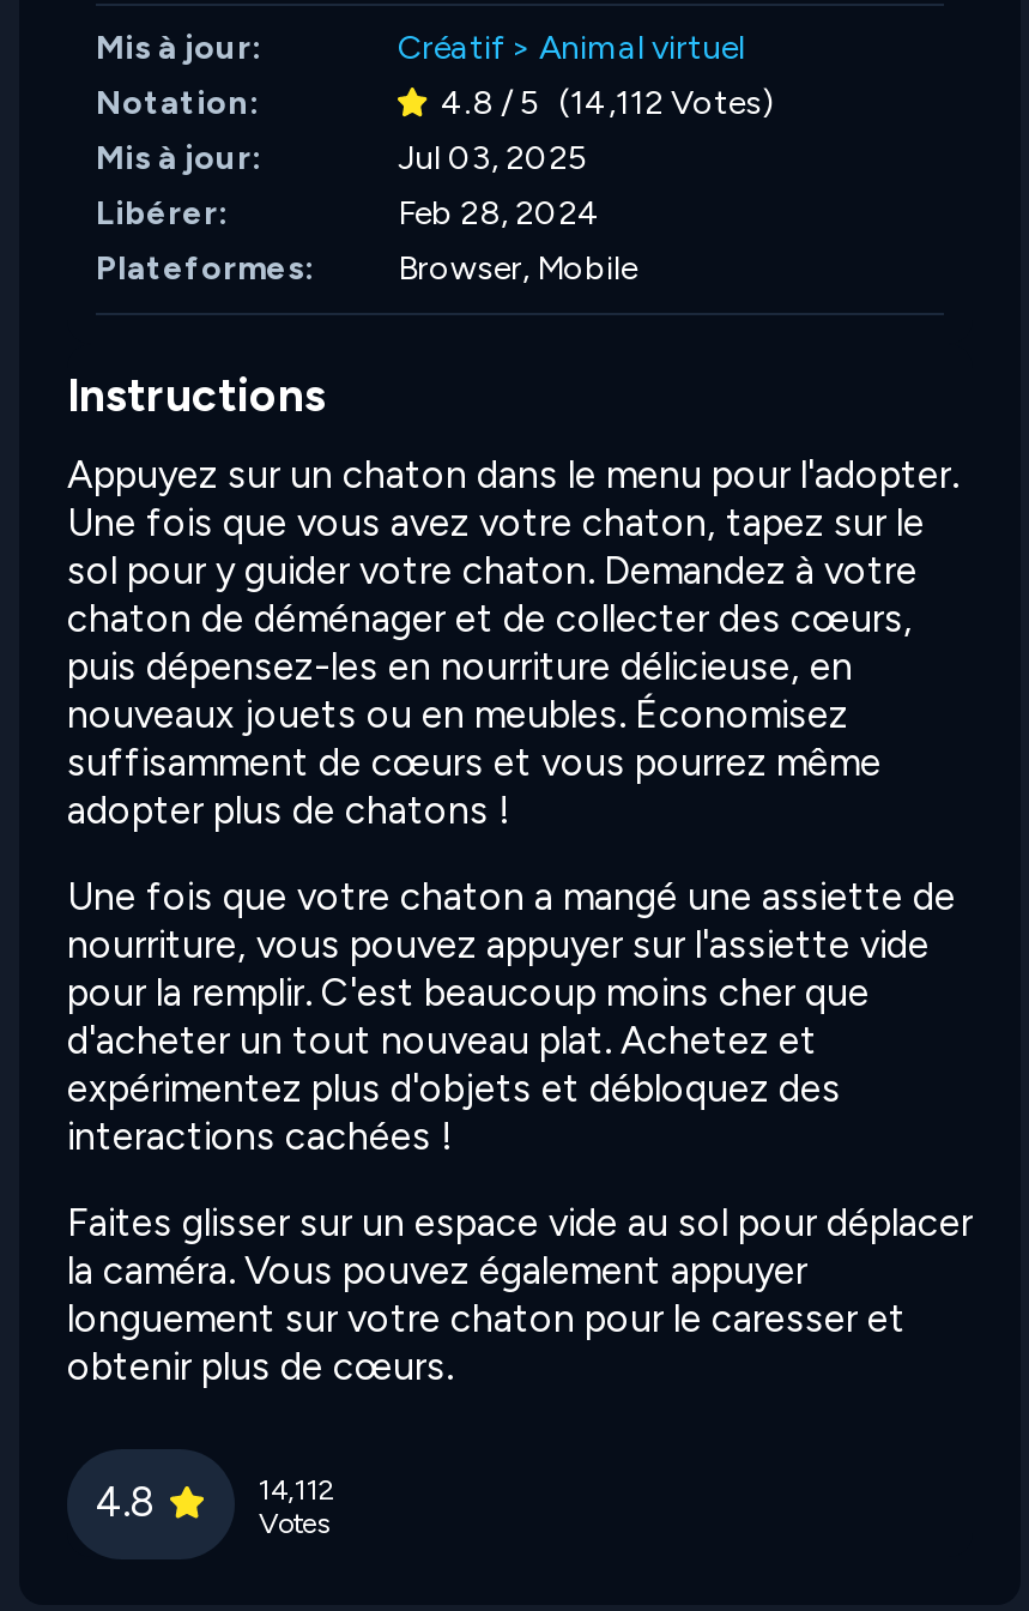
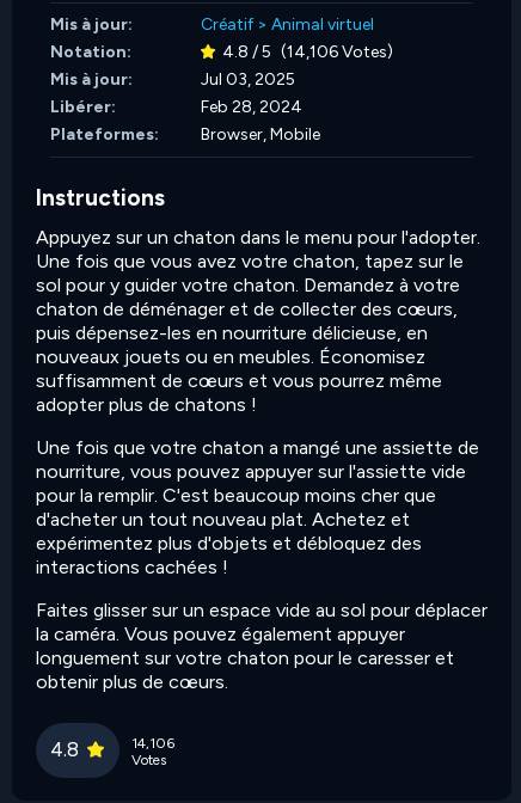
[441,83,774,123] 4.8 / 5 (14,112 Votes) -> [222,42,393,62] 4.8 / 5 (14,106 Votes)
[259,1473,335,1507] 14,112 -> [131,735,174,752] 14,106

